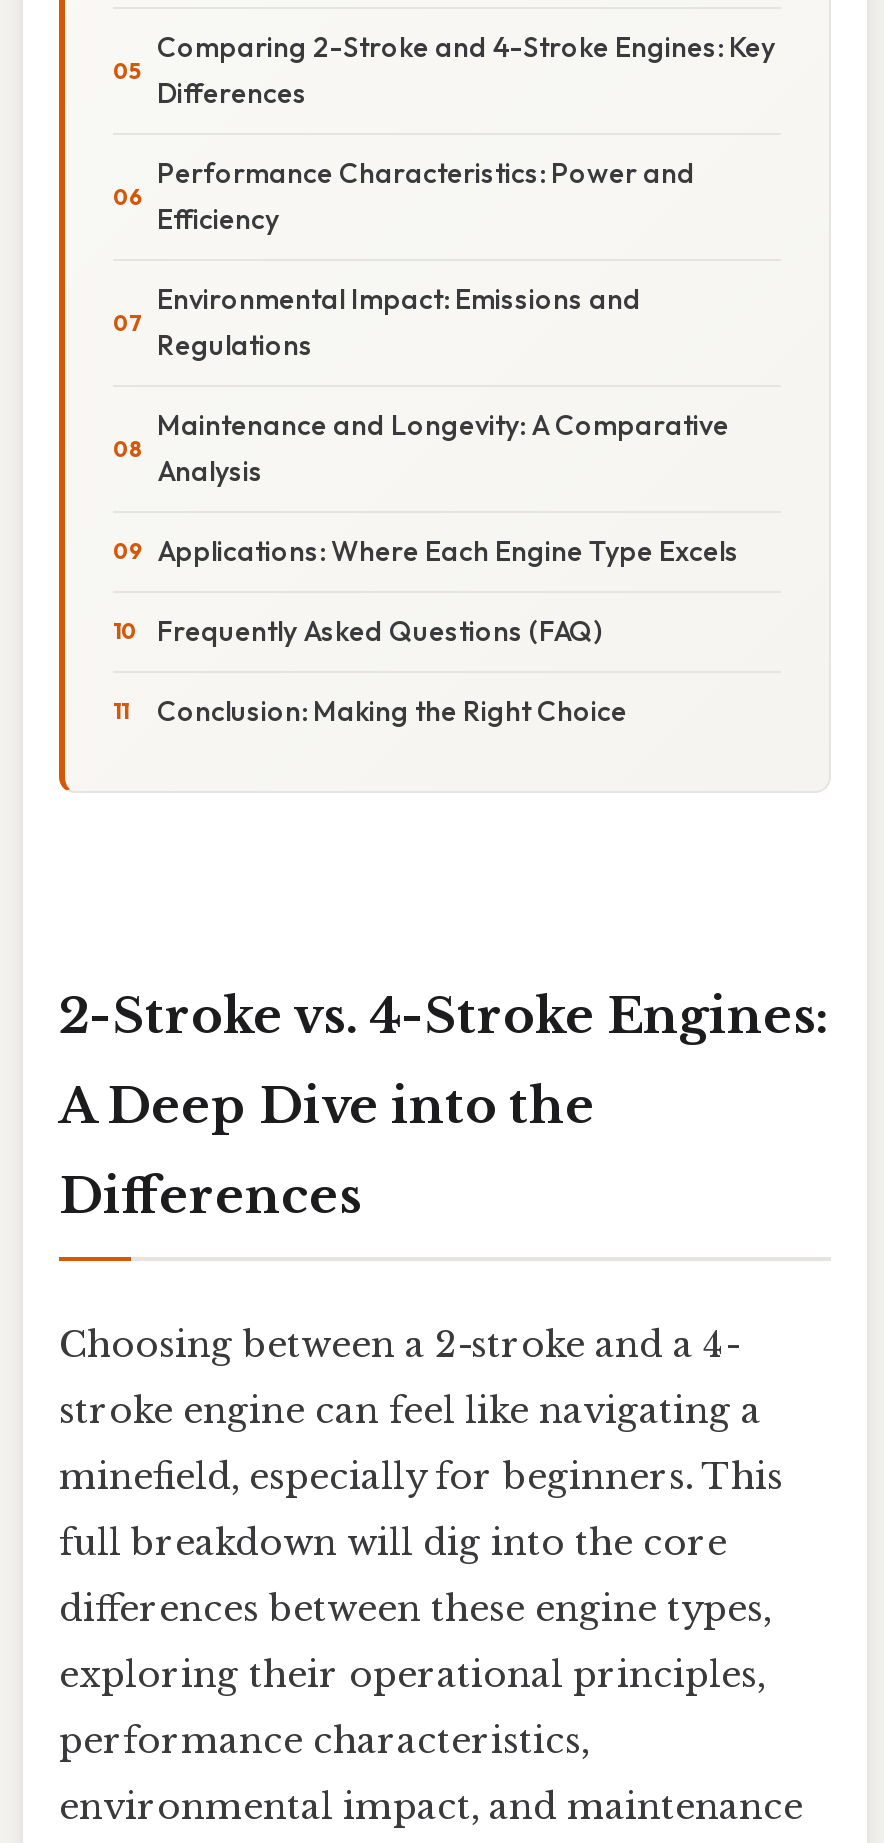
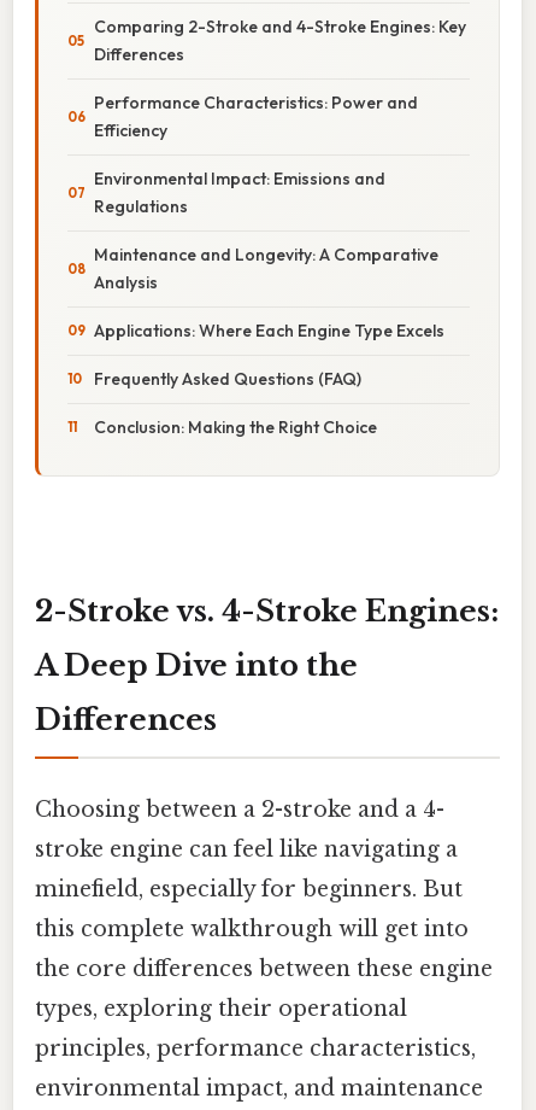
[59,1455,783,1499] minefield, especially for beginners. This -> [35,876,463,902] minefield, especially for beginners. But
[59,1521,727,1565] full breakdown will dig into the core -> [35,916,469,942] this complete walkthrough will get into
[59,1587,771,1631] differences between these engine types, -> [35,955,493,982] the core differences between these engine
[59,1653,765,1697] exploring their operational principles, -> [35,995,407,1022] types, exploring their operational
[59,1719,589,1763] performance characteristics, -> [35,1035,476,1062] principles, performance characteristics,

